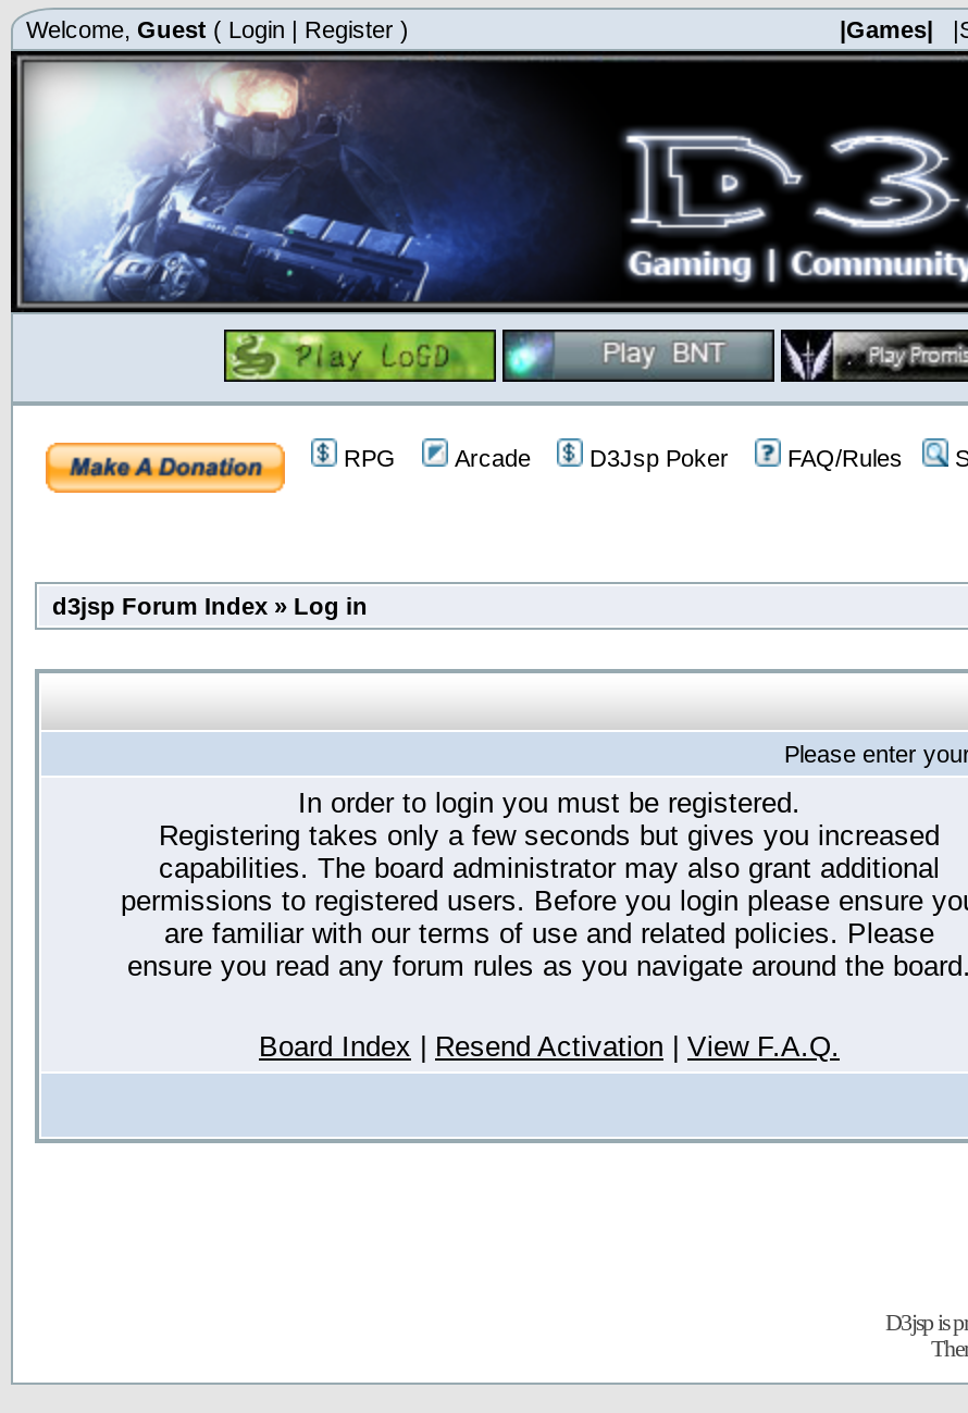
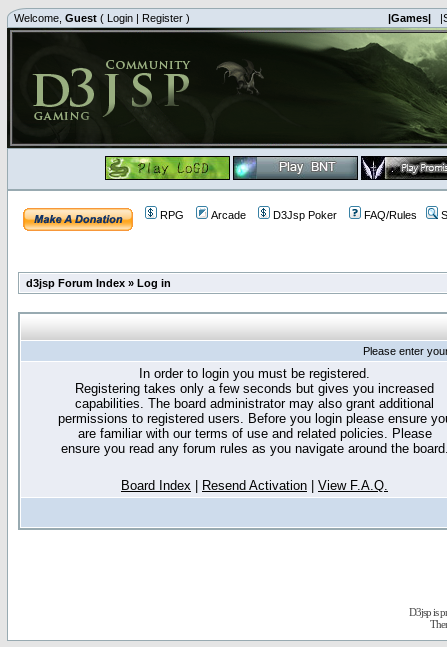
[24,49,961,301] [image] -> [12,27,444,144] [image]

